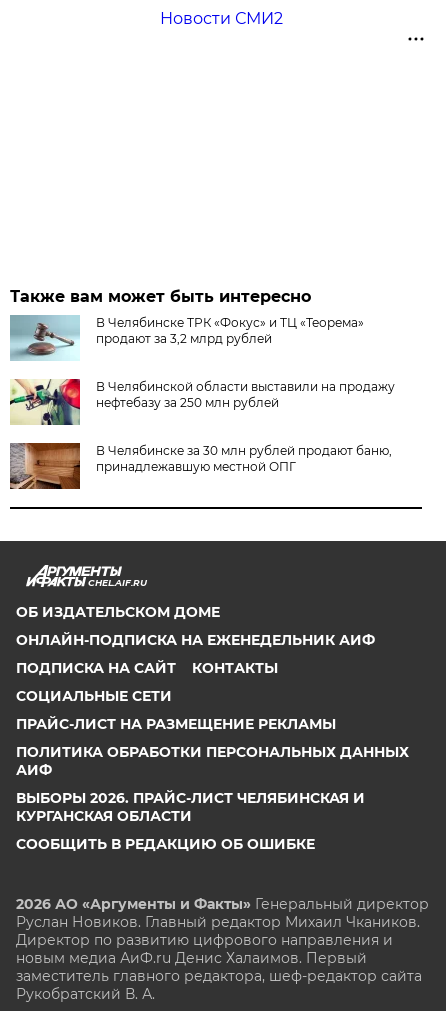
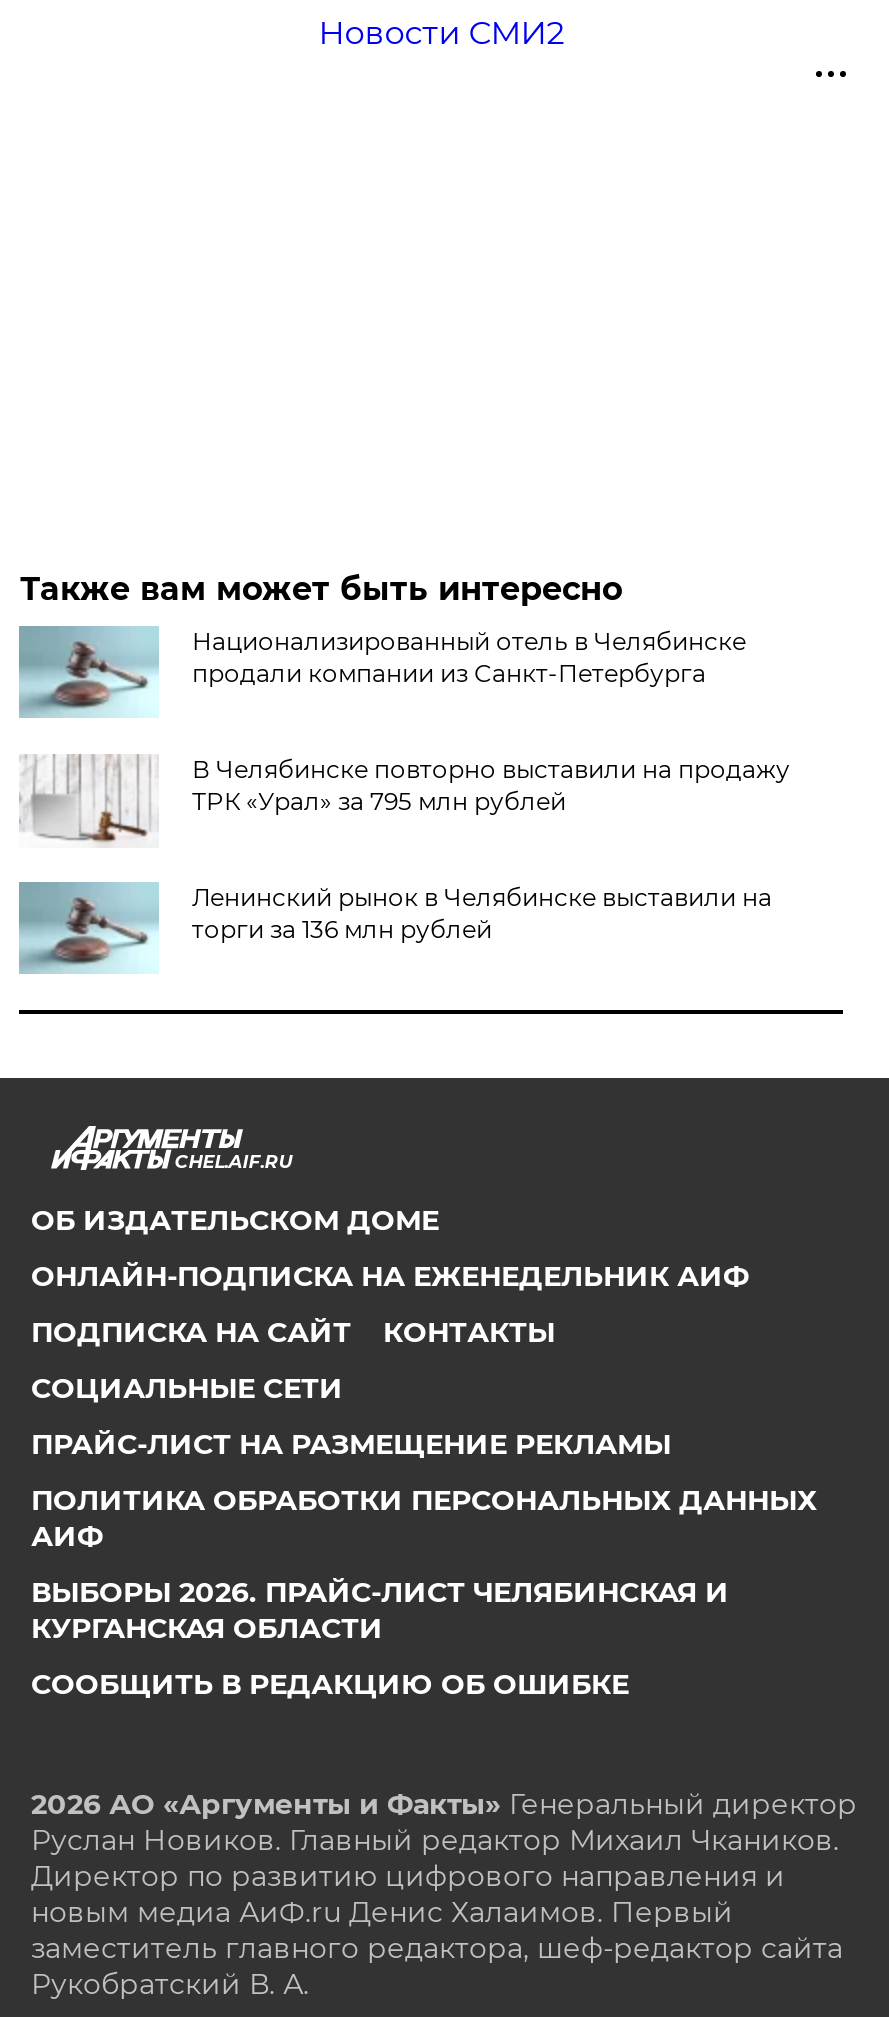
[96,315,364,346] В Челябинске ТРК «Фокус» и ТЦ «Теорема» | продают за 3,2 млрд рублей -> [192,626,746,688] Национализированный отель в Челябинске | продали компании из Санкт-Петербурга
[9,378,395,426] [image] | В Челябинской области выставили на продажу | нефтебазу за 250 млн рублей -> [19,754,790,846] [image] | В Челябинске повторно выставили на продажу | ТРК «Урал» за 795 млн рублей
[9,442,392,490] [image] | В Челябинске за 30 млн рублей продают баню, | принадлежавшую местной ОПГ -> [19,880,772,974] [image] | Ленинский рынок в Челябинске выставили на | торги за 136 млн рублей

